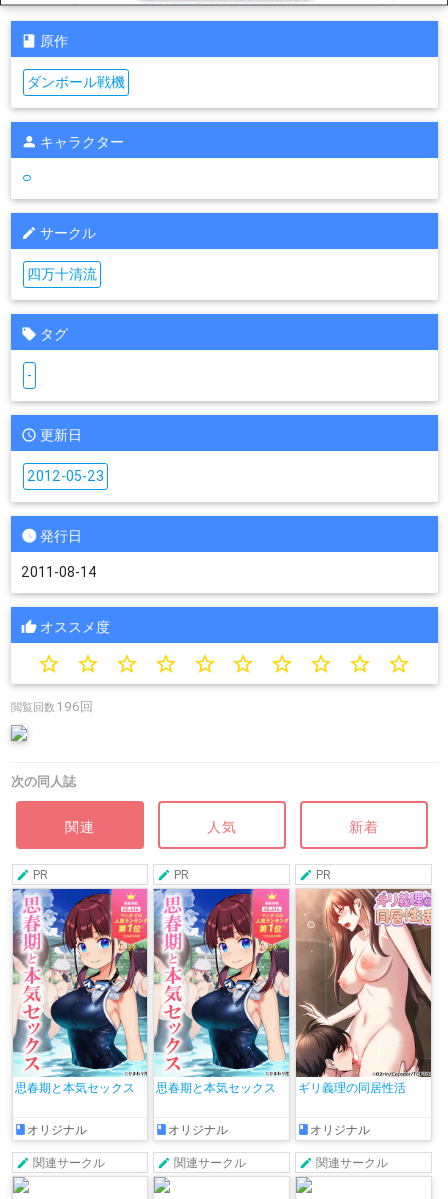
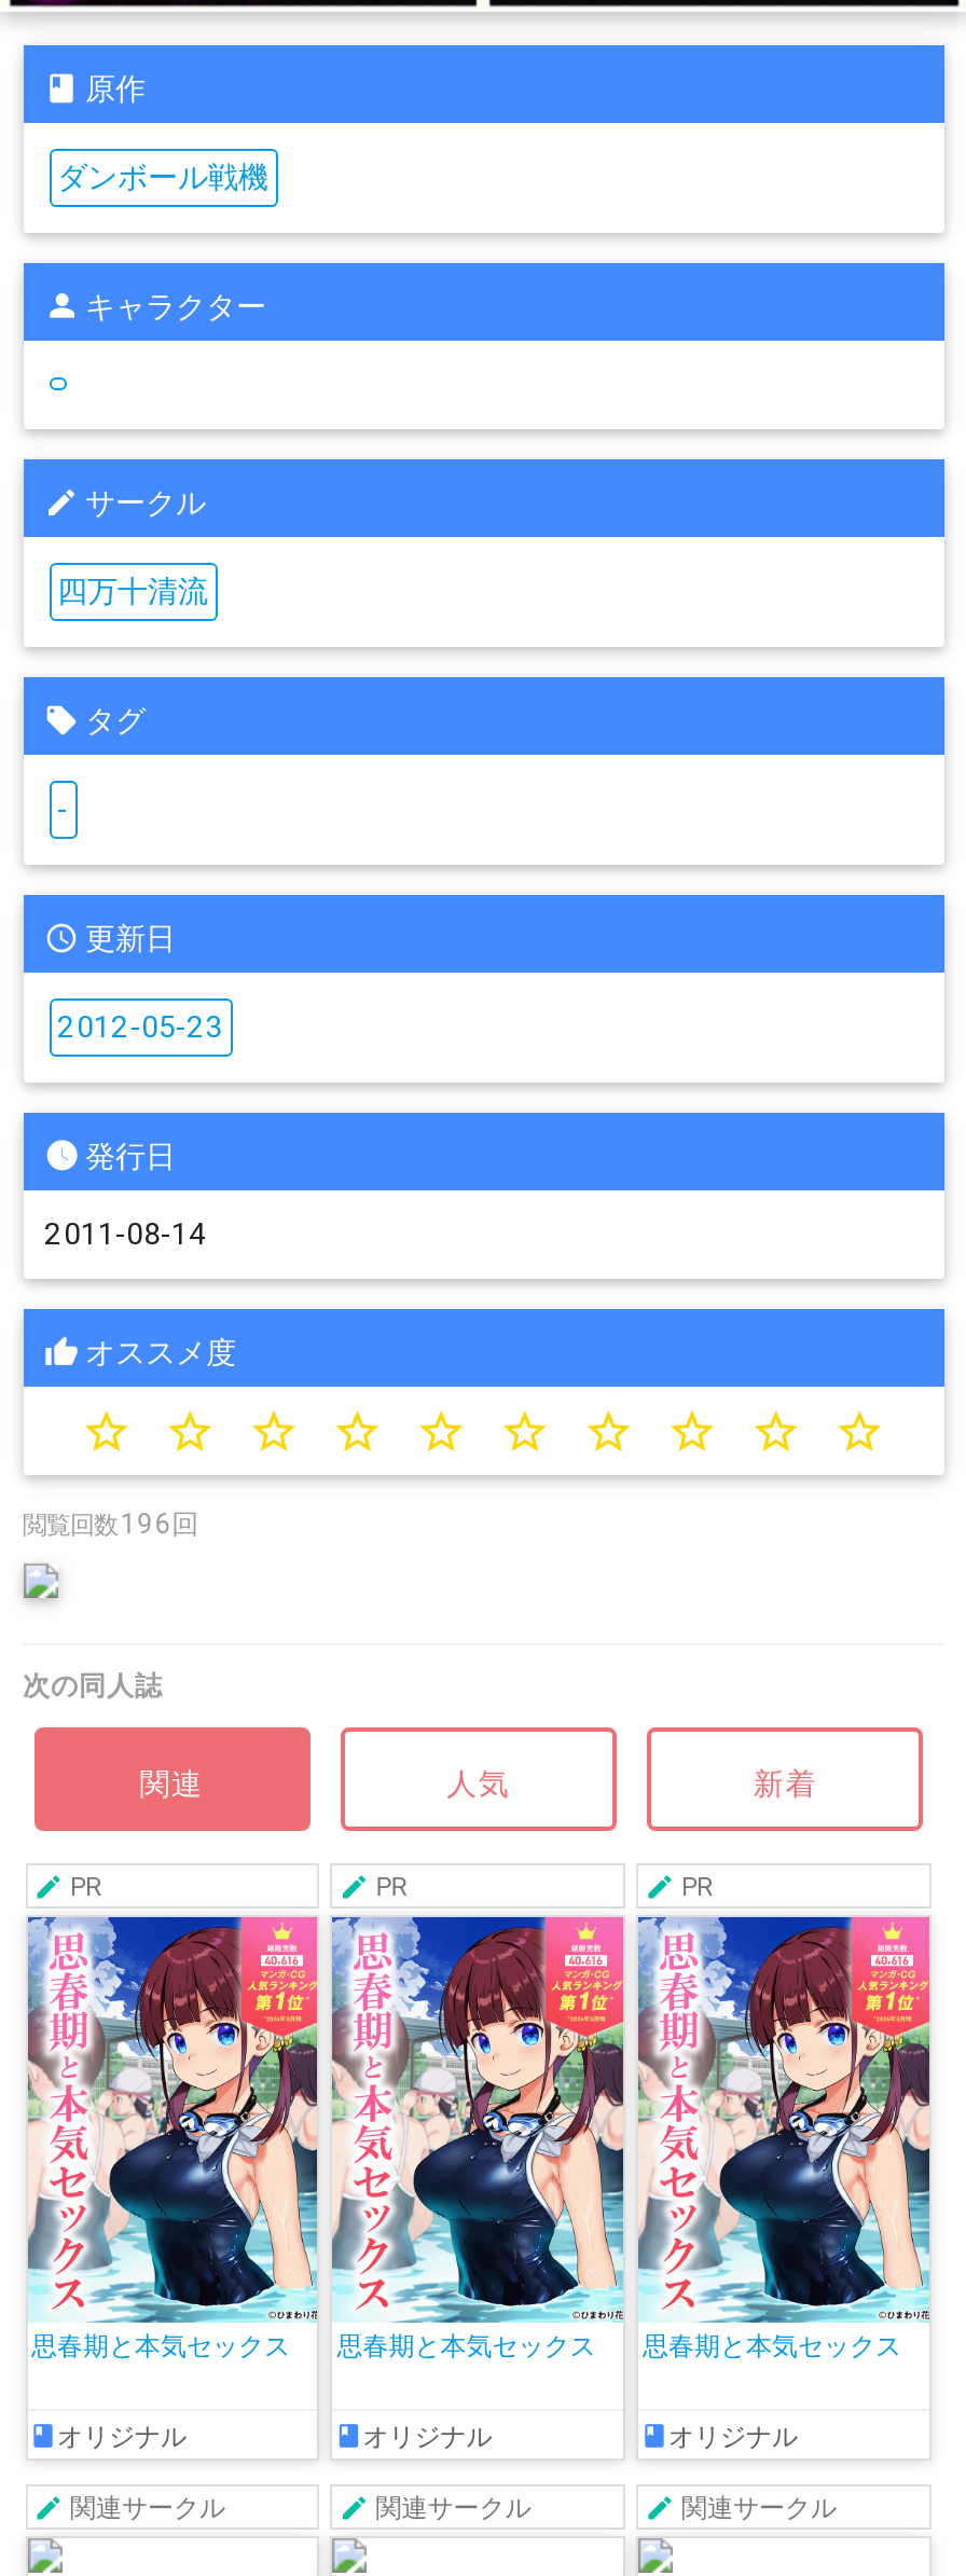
[295,888,432,1095] [image] | ギリ義理の同居性活 -> [636,1915,931,2362] [image] | 思春期と本気セックス

